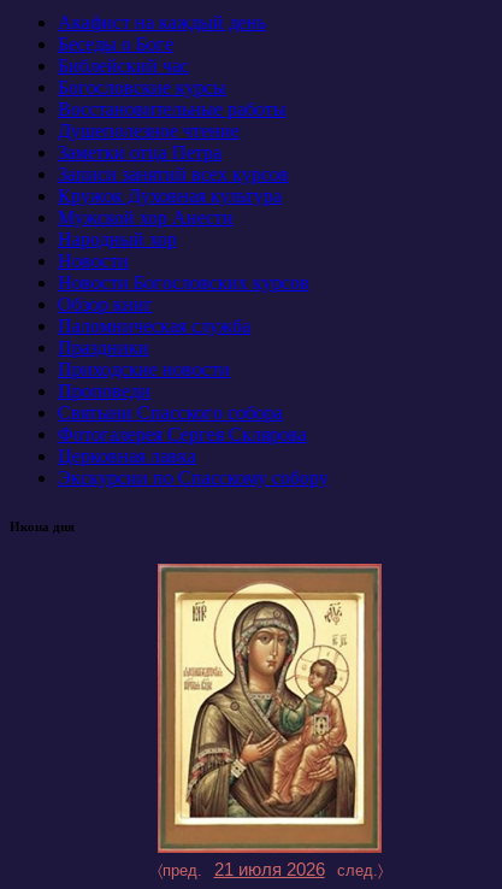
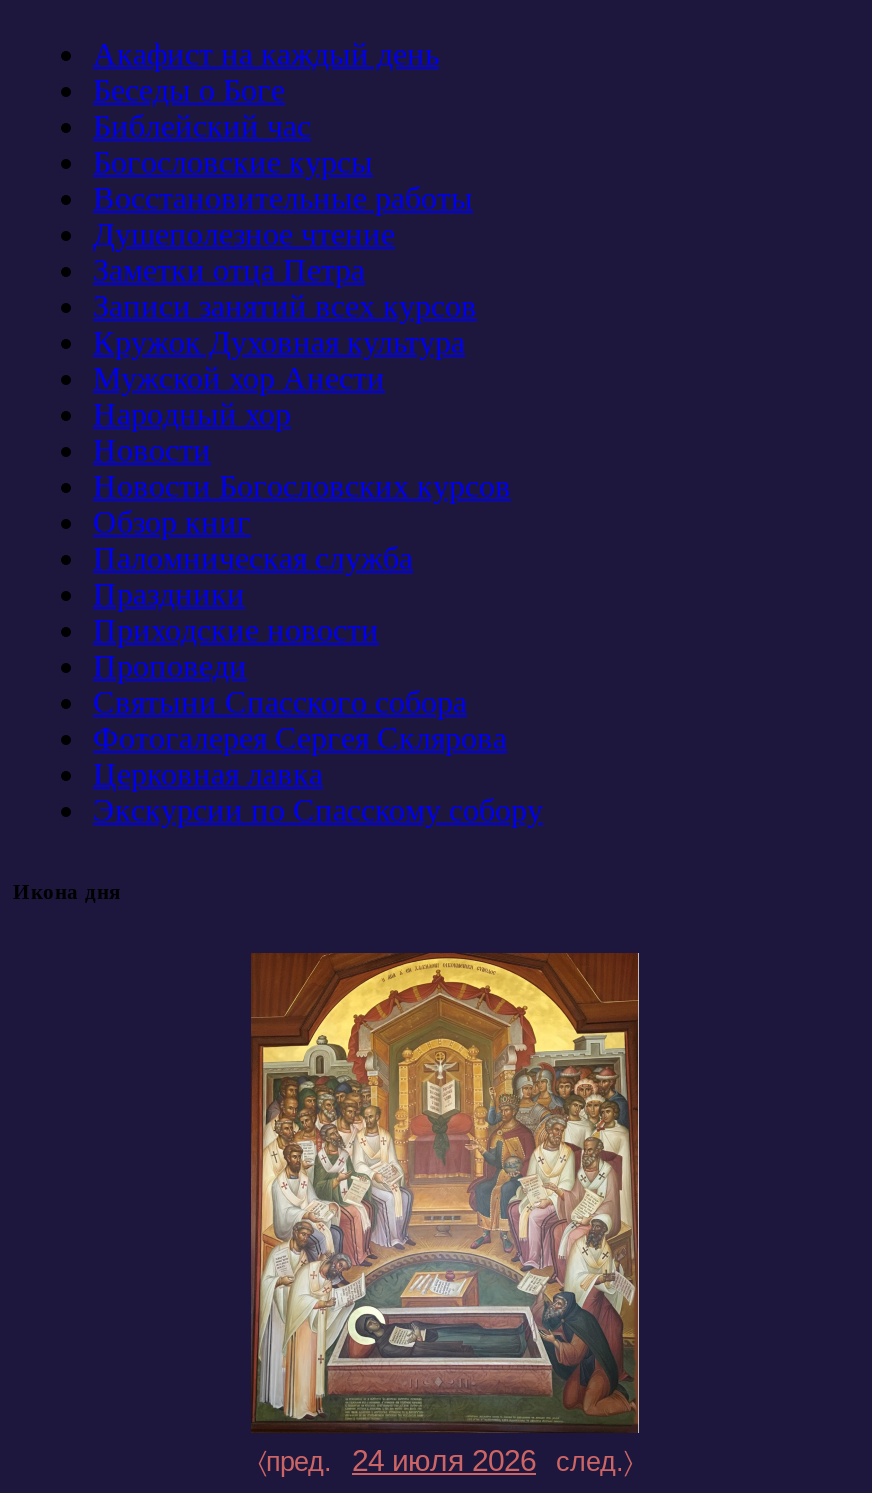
[153,563,386,879] [image] | 21 июля 2026 -> [249,953,641,1476] [image] | 24 июля 2026

